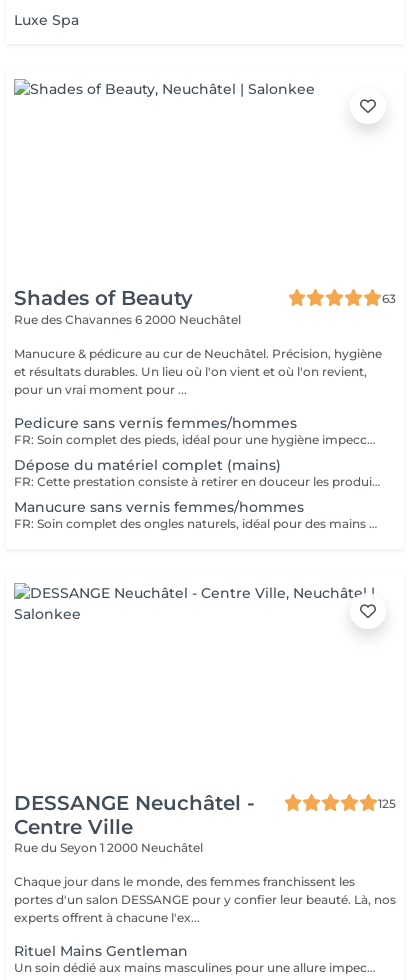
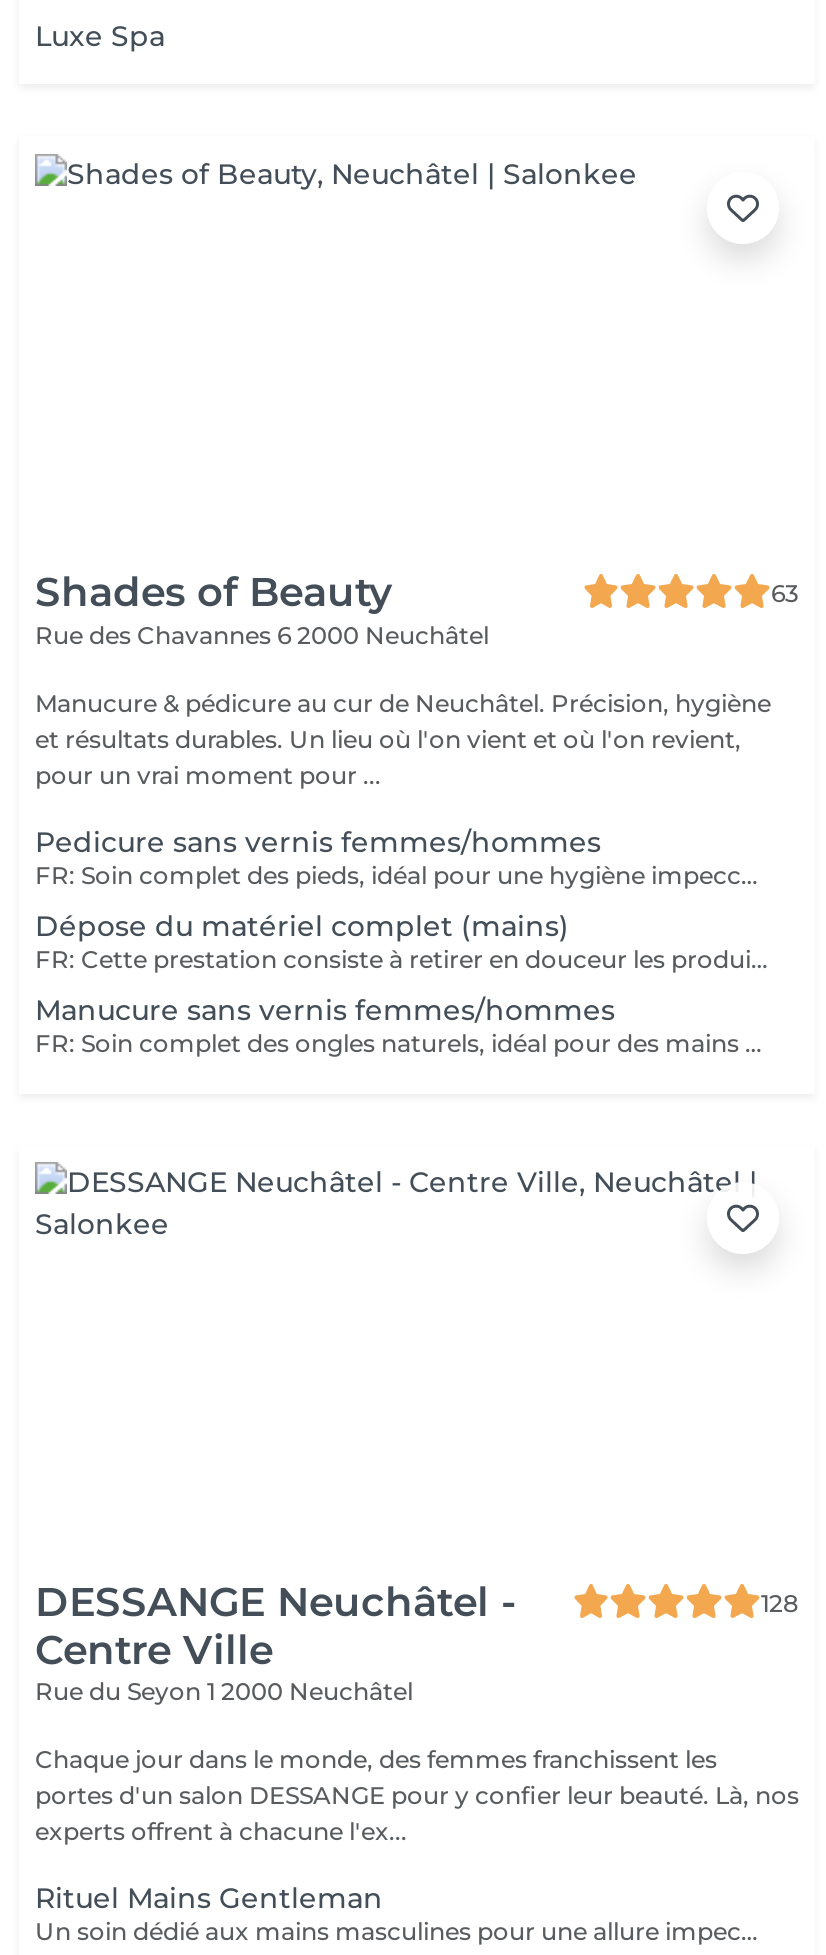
[378,796,396,811] 125 -> [761,1588,799,1618] 128

